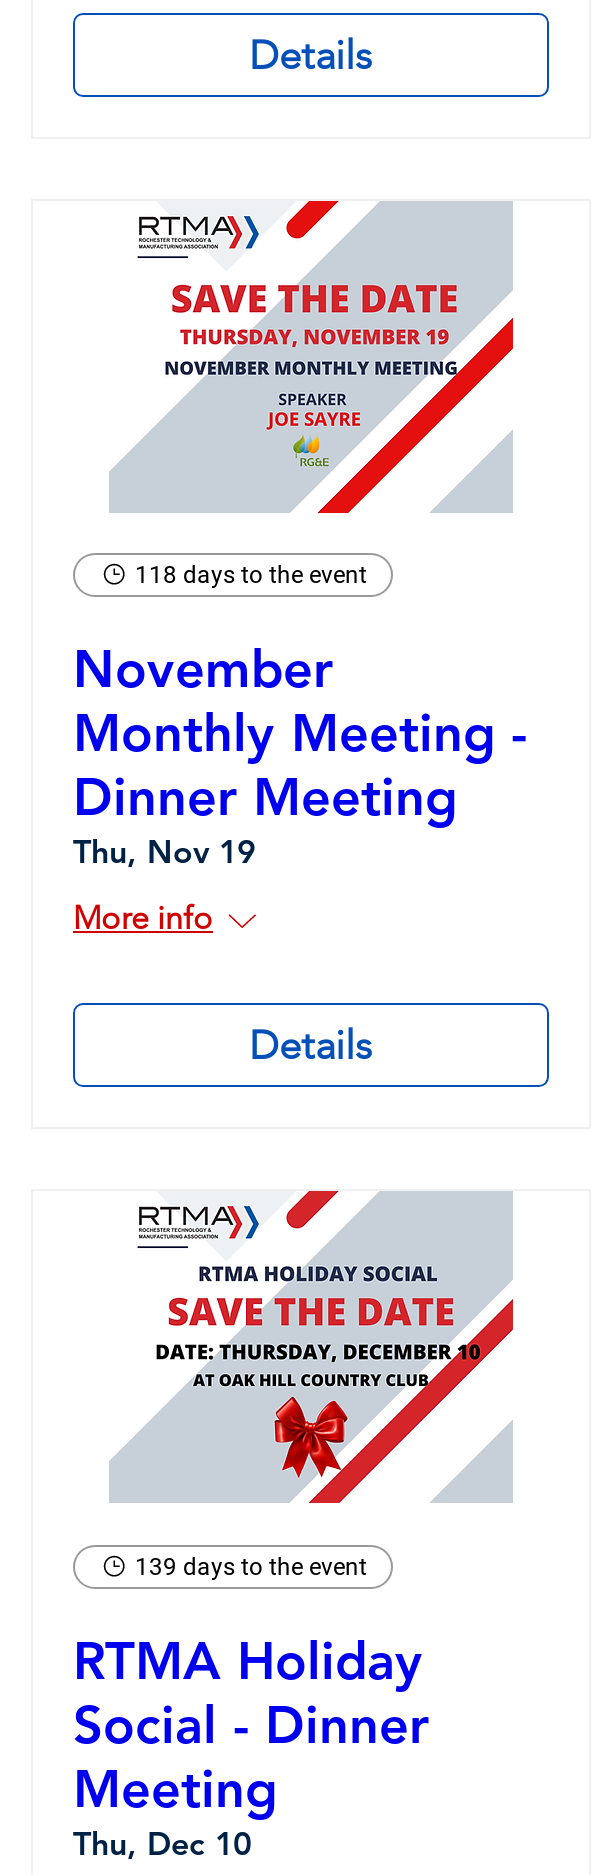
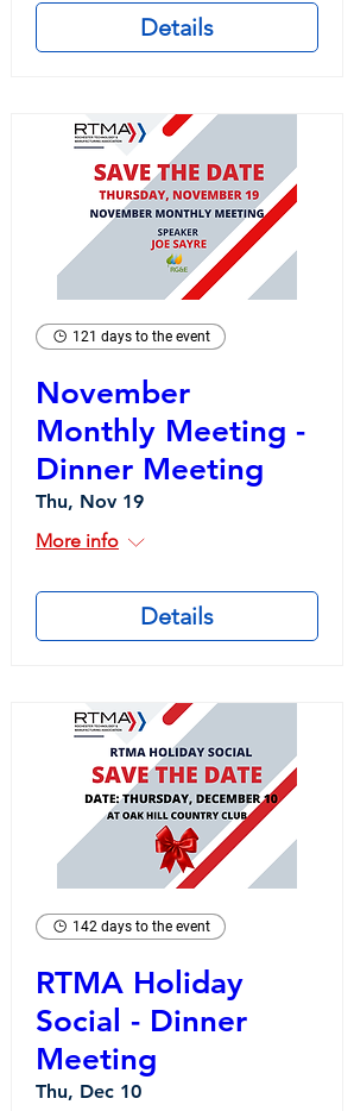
[135,561,367,589] 118 days to the event -> [72,328,210,345] 121 days to the event
[135,1552,367,1580] 139 days to the event -> [72,918,210,934] 142 days to the event

